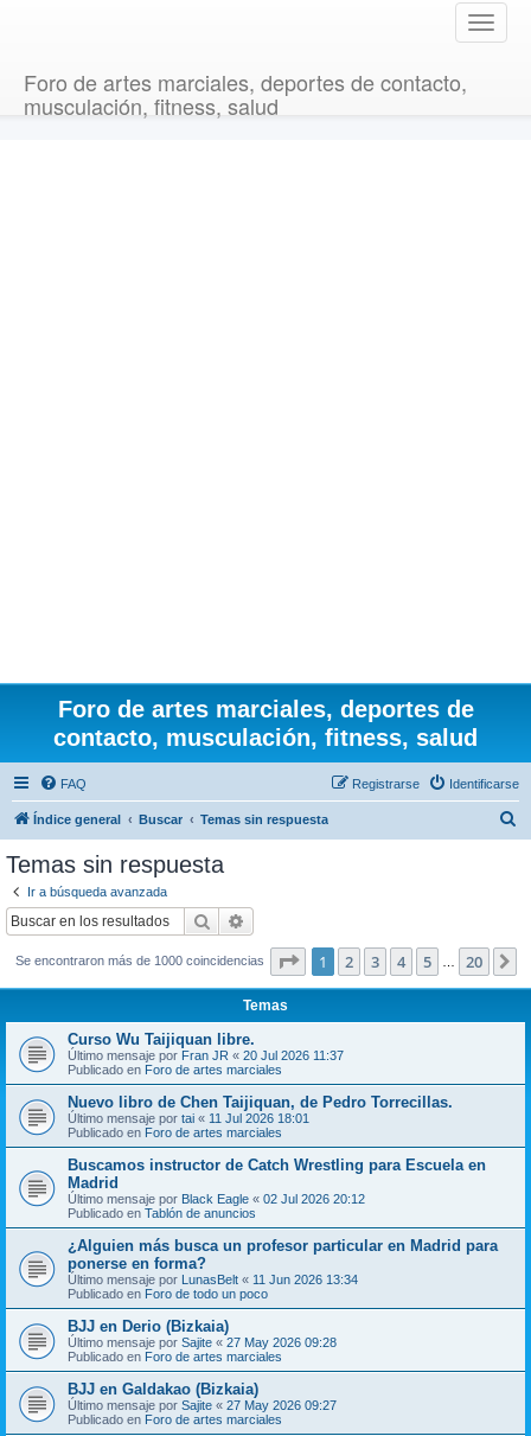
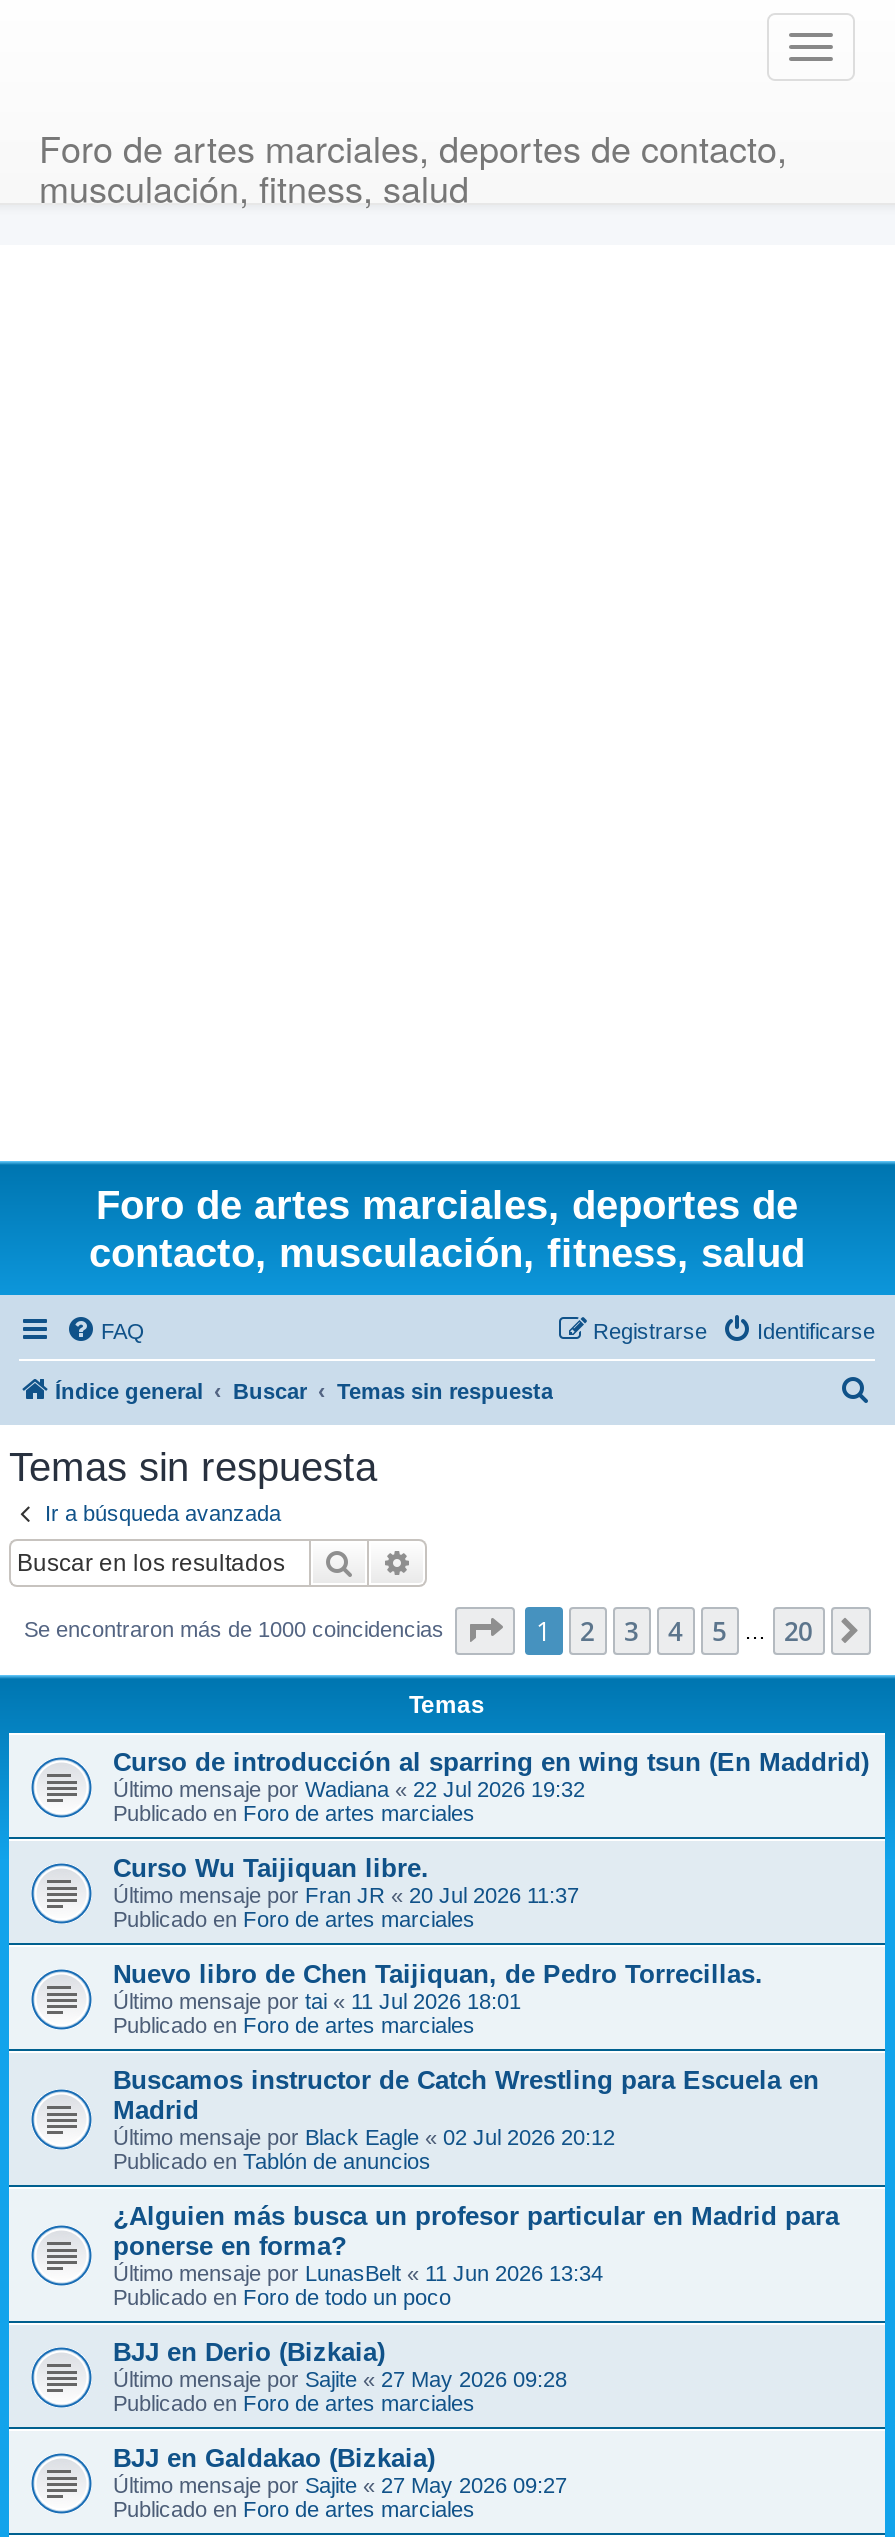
none -> [113,1746,869,1824] Curso de introducción al sparring en wing tsun (En Maddrid) | Último mensaje por Wadiana «22 Jul 2026 19:32 | Publicado en Foro de artes marciales

